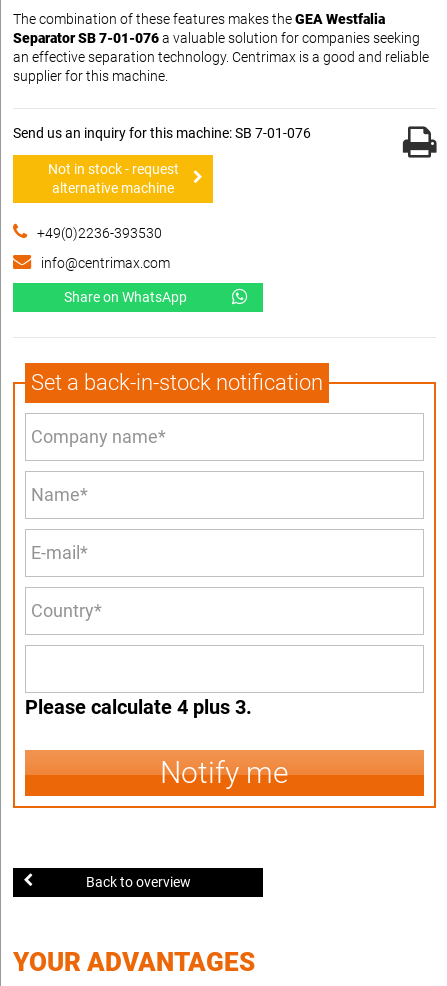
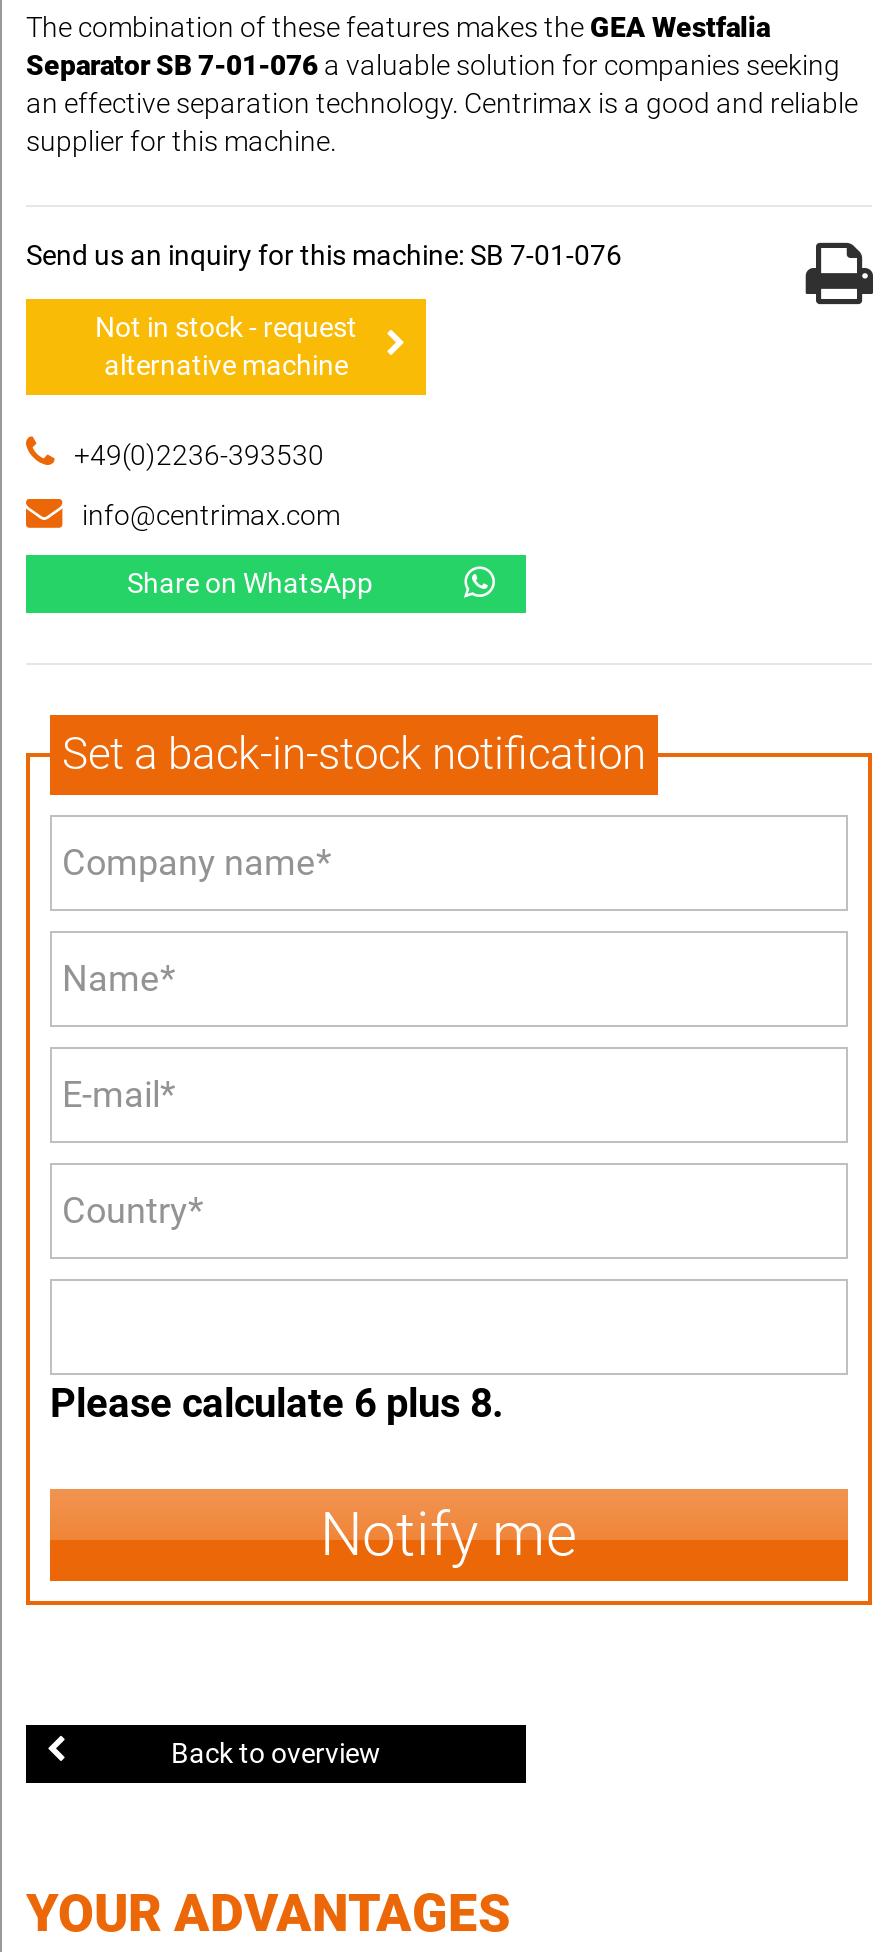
[25,695,252,719] Please calculate 4 plus 3. -> [50,1378,504,1426] Please calculate 6 plus 8.

